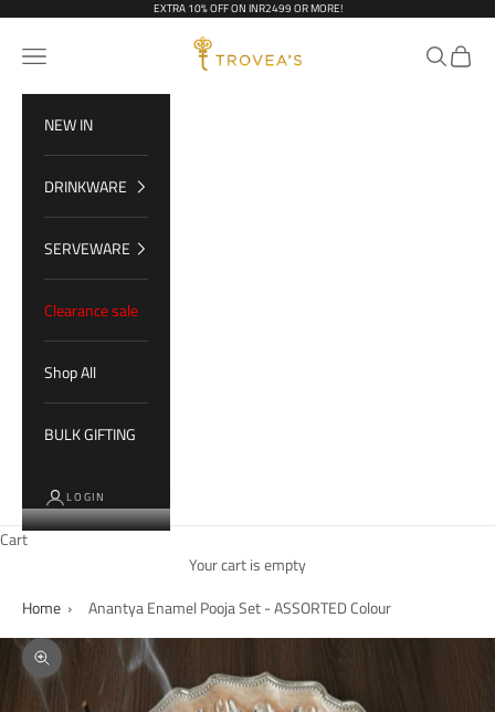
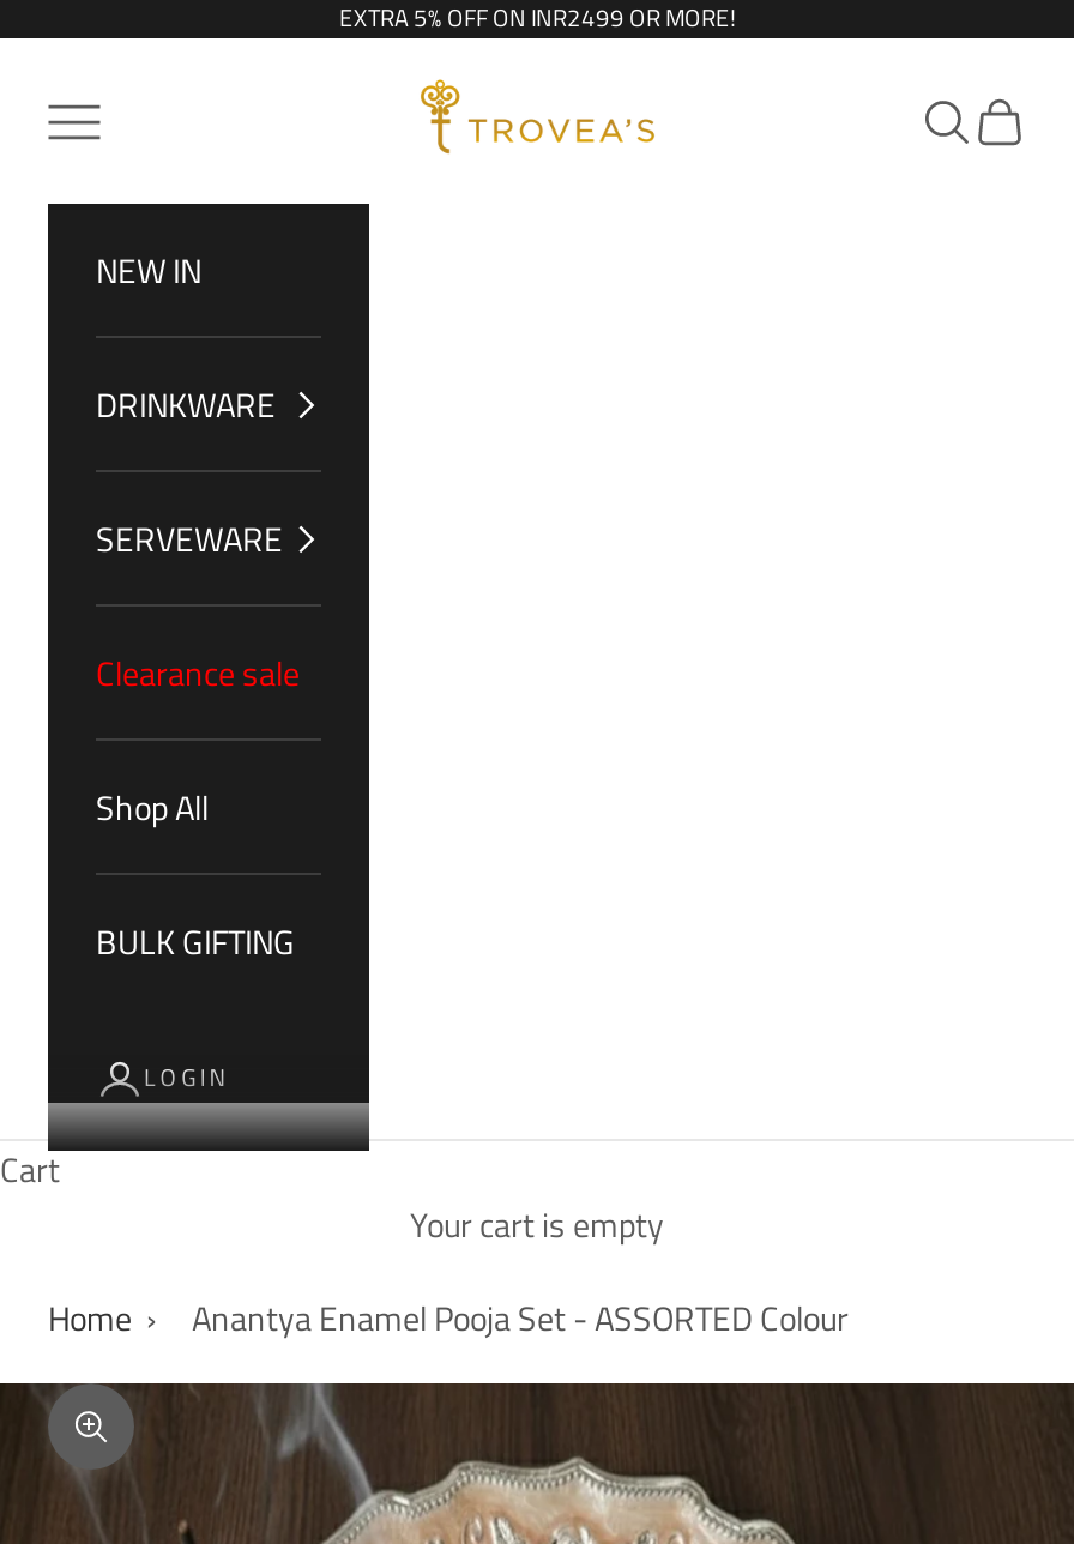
[153,0,342,17] EXTRA 10% OFF ON INR2499 OR MORE! -> [339,0,735,36] EXTRA 5% OFF ON INR2499 OR MORE!

